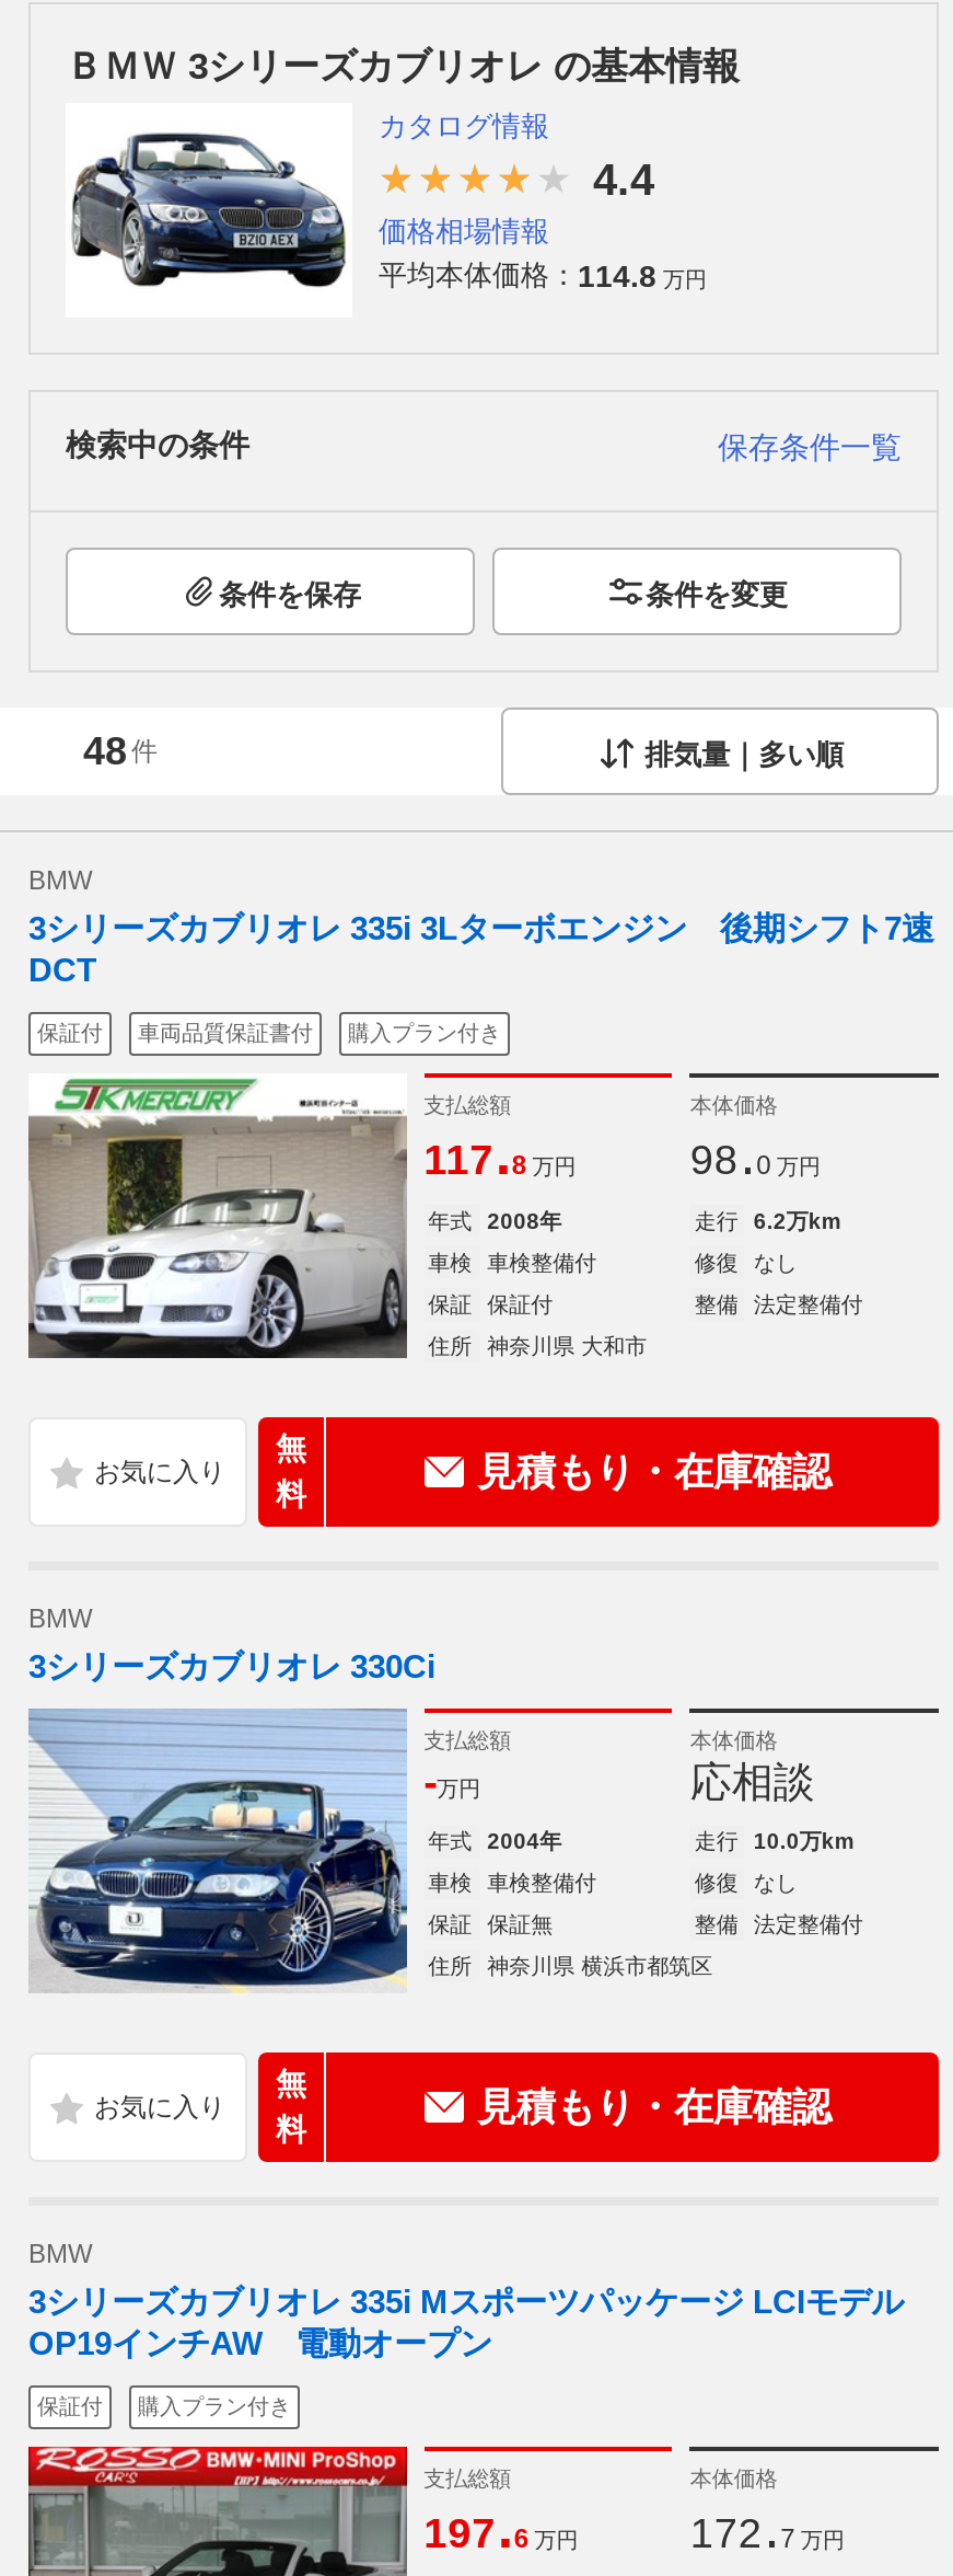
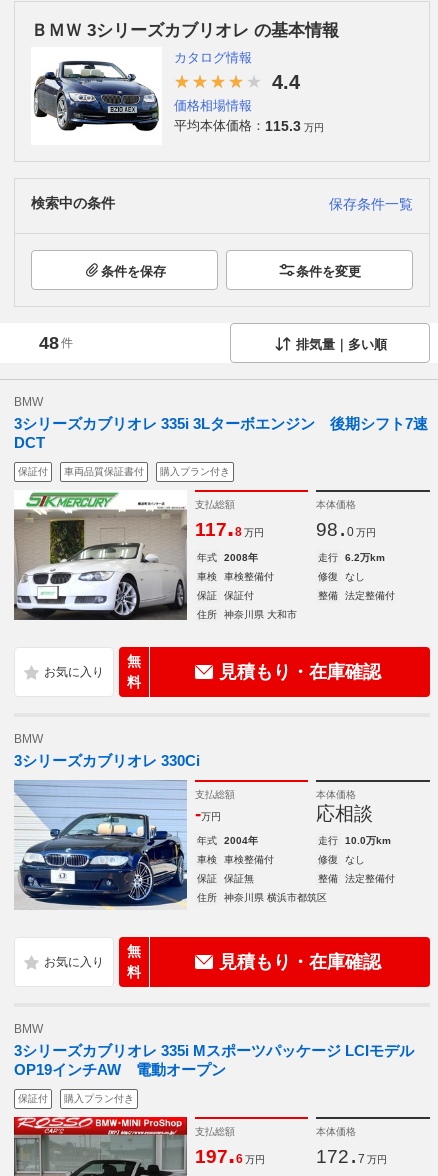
[379,257,707,292] 平均本体価格：114.8 万円 -> [174,117,324,133] 平均本体価格：115.3 万円

